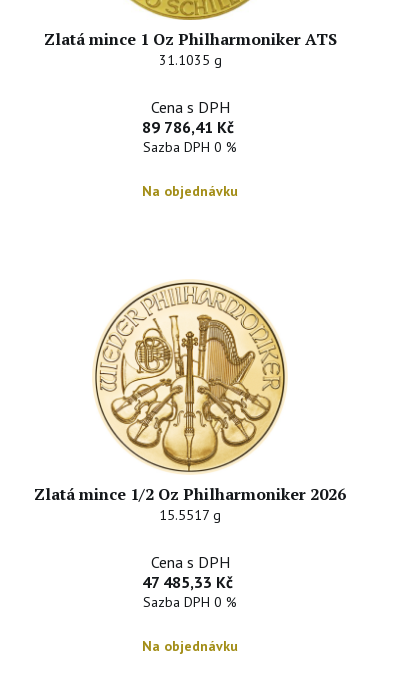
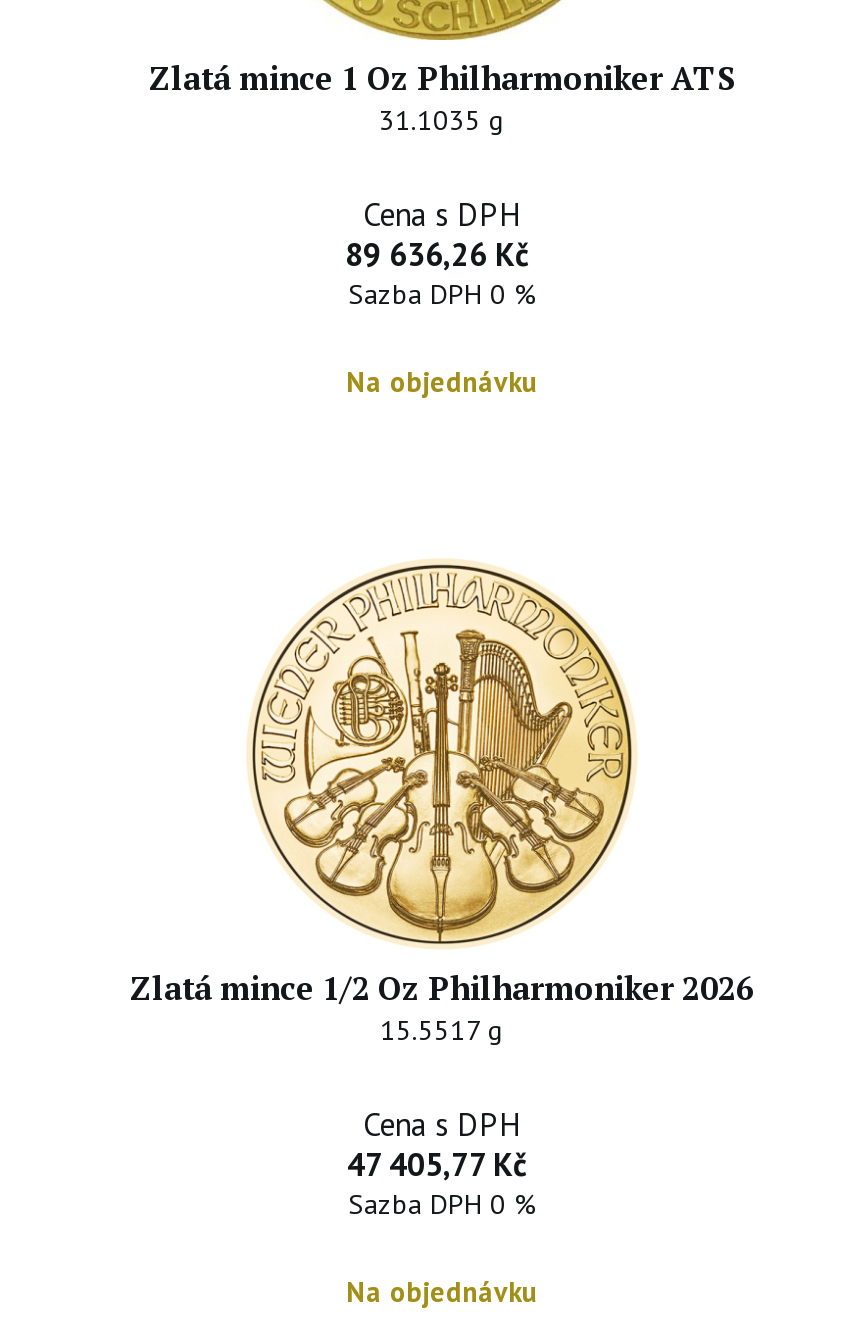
[141,117,233,137] 89 786,41 Kč -> [345,234,529,274] 89 636,26 Kč
[142,572,233,592] 47 485,33 Kč -> [347,1144,527,1184] 47 405,77 Kč

